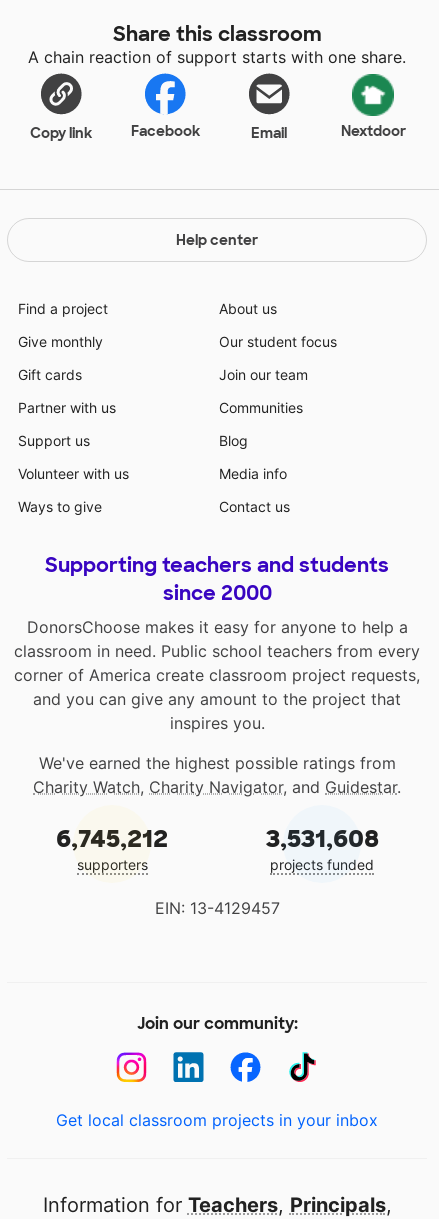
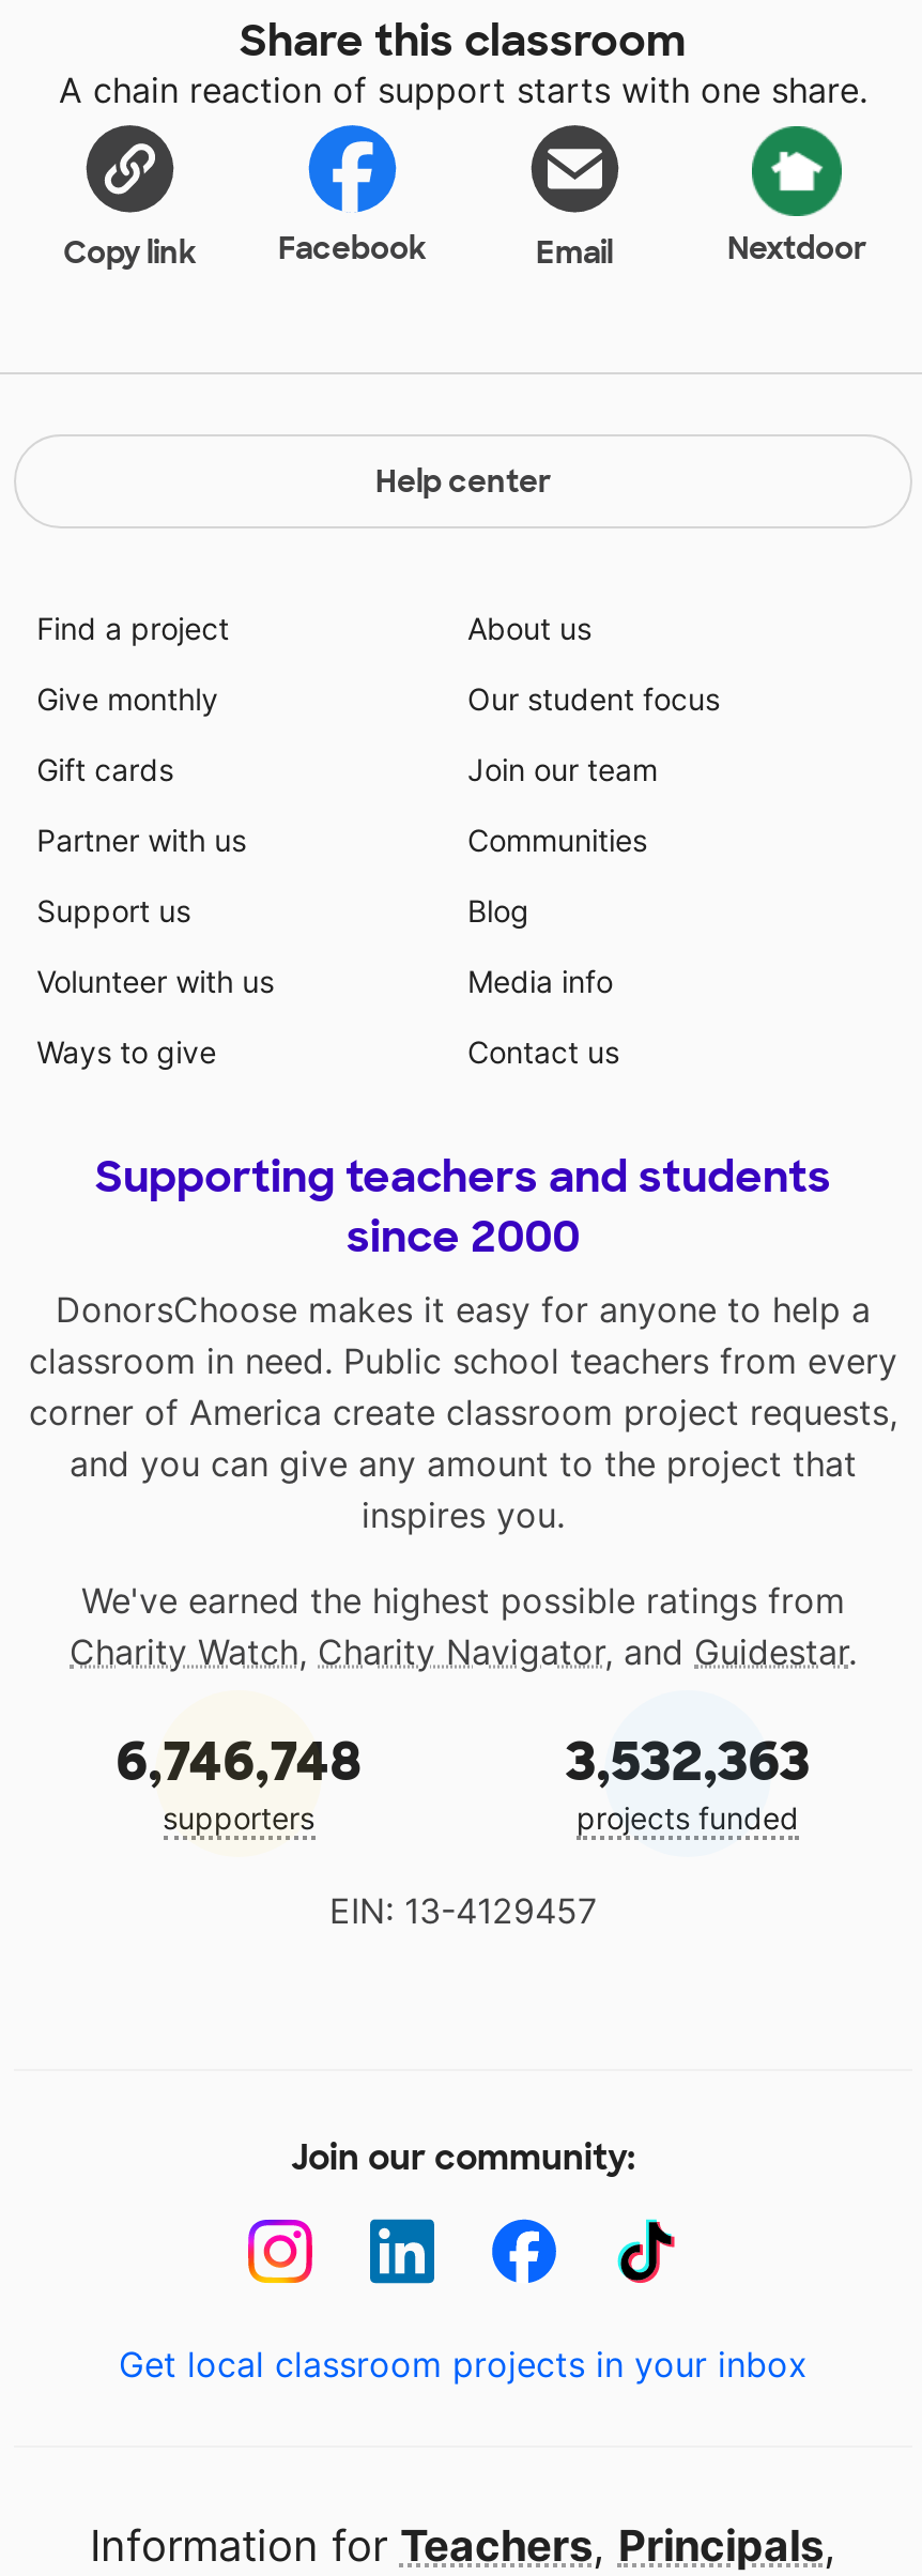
[56,823,168,854] 6,745,212 -> [116,1728,362,1794] 6,746,748
[265,823,378,854] 3,531,608 -> [566,1728,810,1794] 3,532,363

